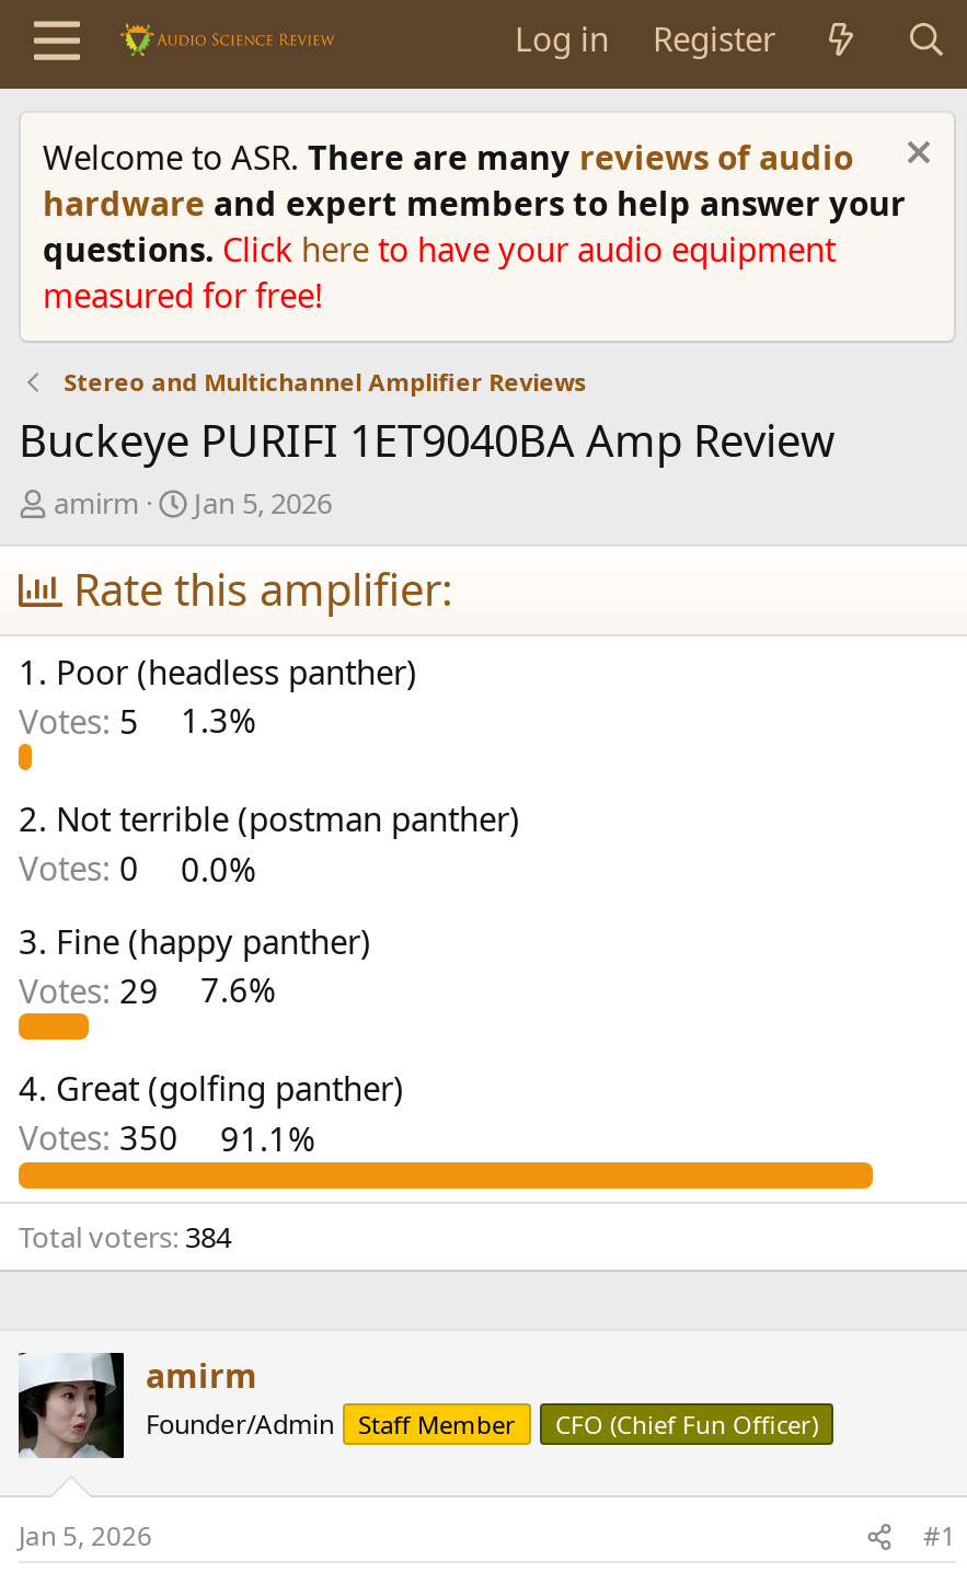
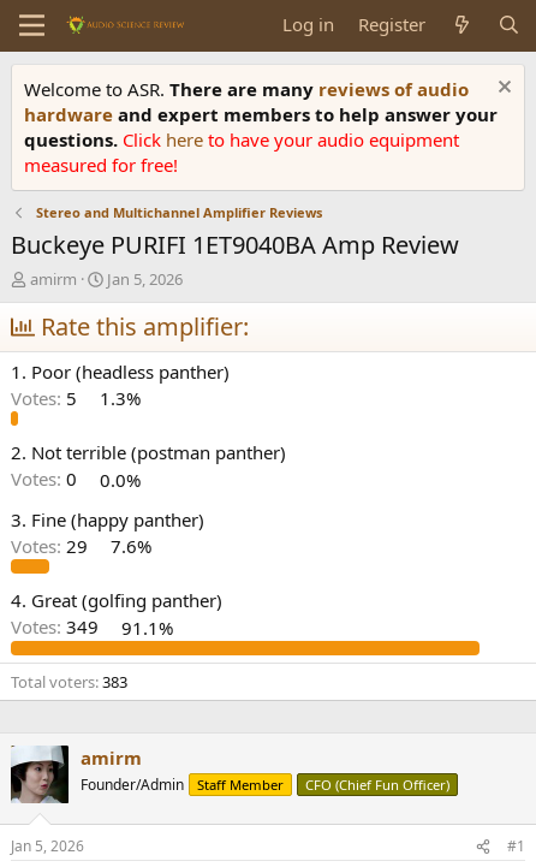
[19,1116,314,1160] Votes: 350 91.1% -> [11,616,173,640] Votes: 349 91.1%
[19,1217,231,1256] Total voters 384 -> [11,671,127,693] Total voters 383

